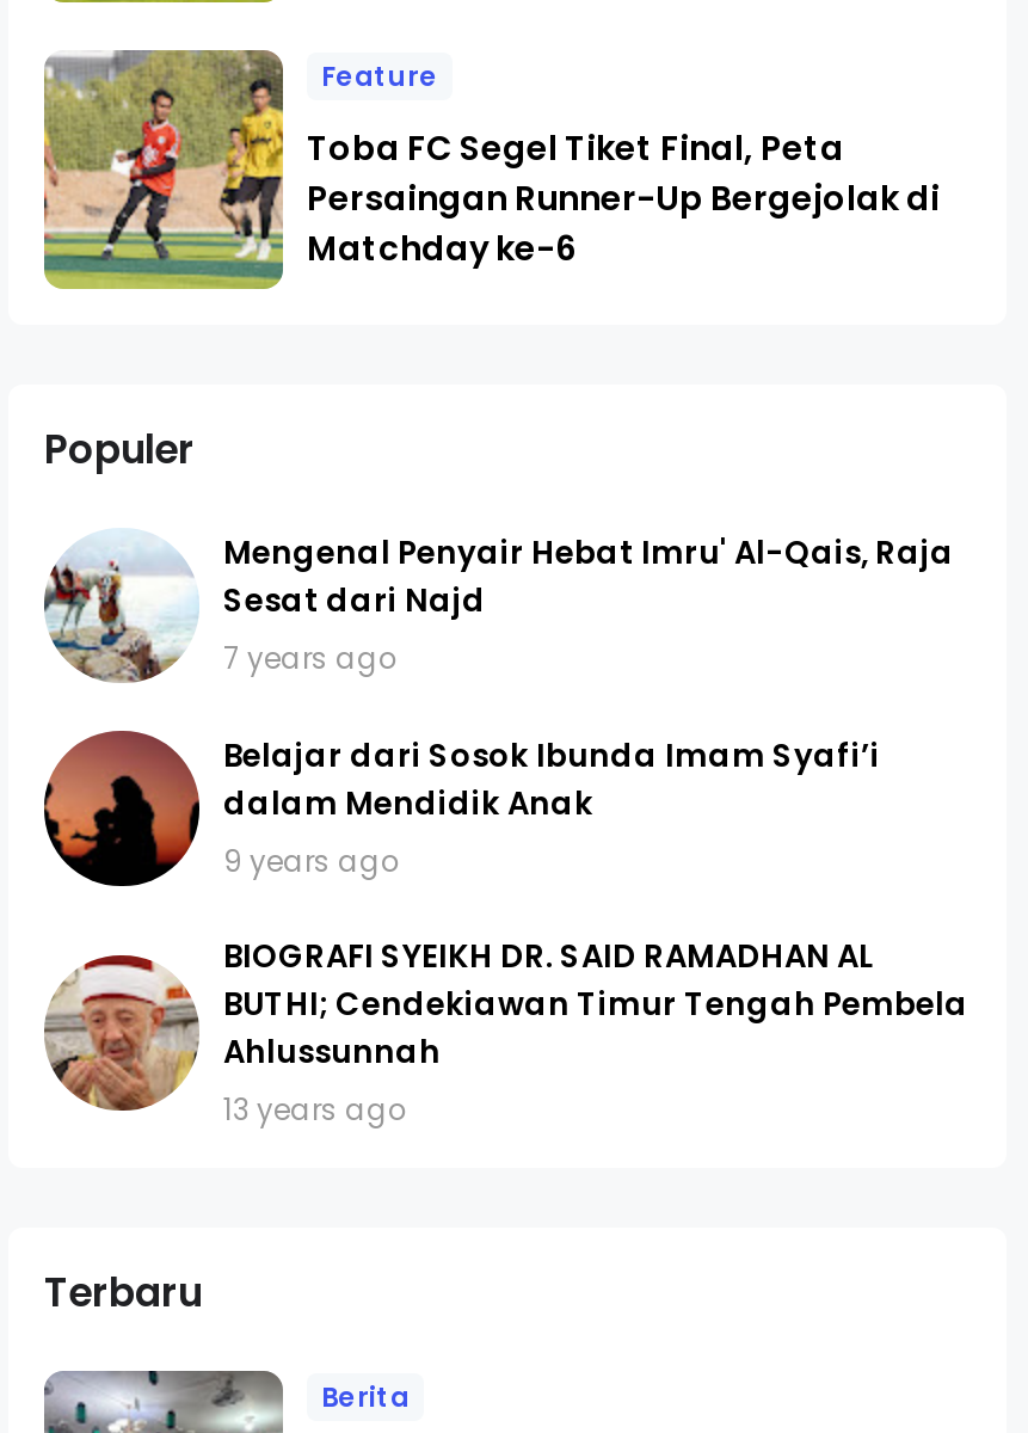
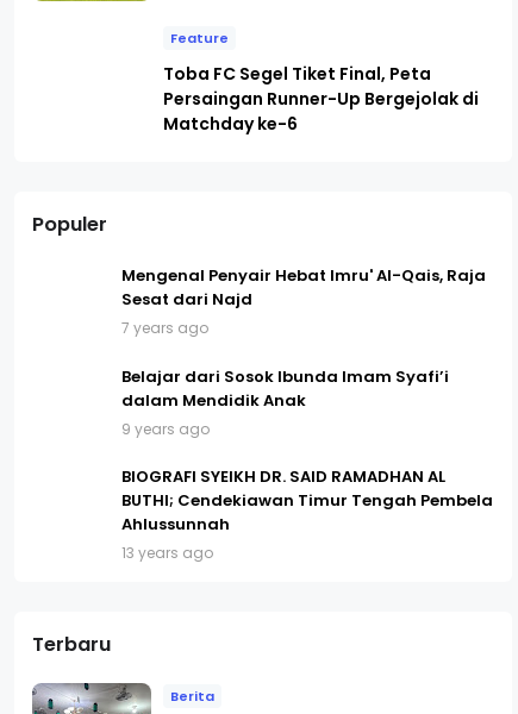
[42,48,285,291] [image] -> none
[42,530,199,685] [image] -> none
[42,728,202,888] [image] -> none
[42,953,202,1113] [image] -> none

